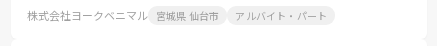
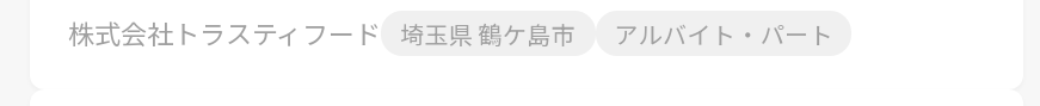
[27,7,219,23] 株式会社ヨークベニマル 宮城県 仙台市 -> [68,13,576,51] 株式会社トラスティフード 埼玉県 鶴ケ島市

